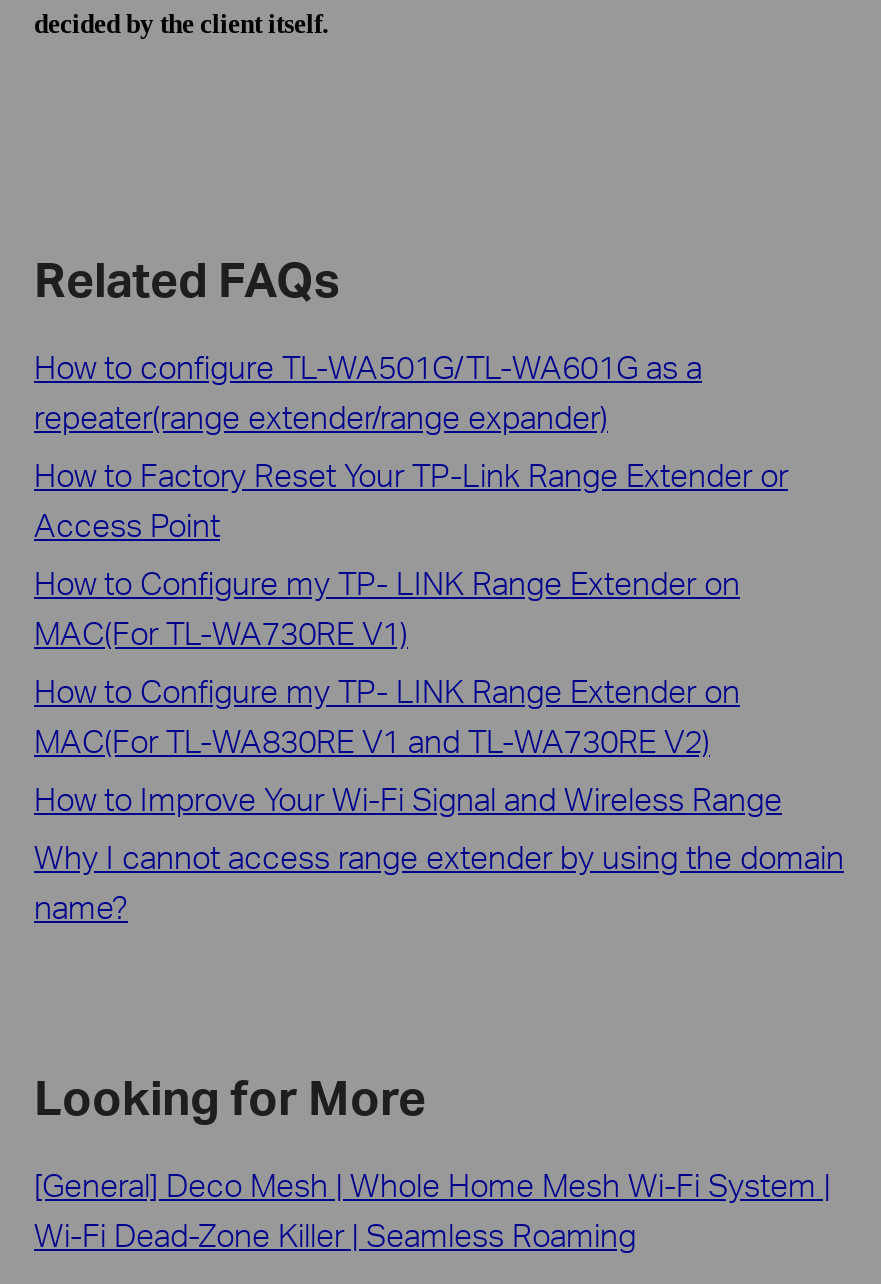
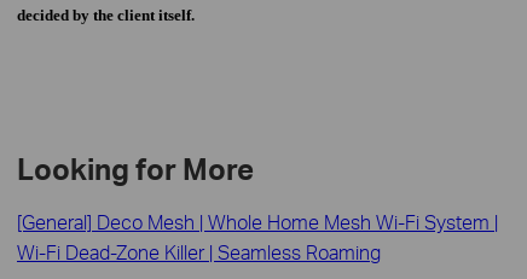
[34,247,844,927] Related FAQs | How to configure TL-WA501G/TL-WA601G as a | repeater(range extender/range expander) | How to Factory Reset Your TP-Link Range Extender or | Access Point | How to Configure my TP- LINK Range Extender on | MAC(For TL-WA730RE V1) | How to Configure my TP- LINK Range Extender on | MAC(For TL-WA830RE V1 and TL-WA730RE V2) | How to Improve Your Wi-Fi Signal and Wireless Range | Why I cannot access range extender by using the domain | name? -> none

